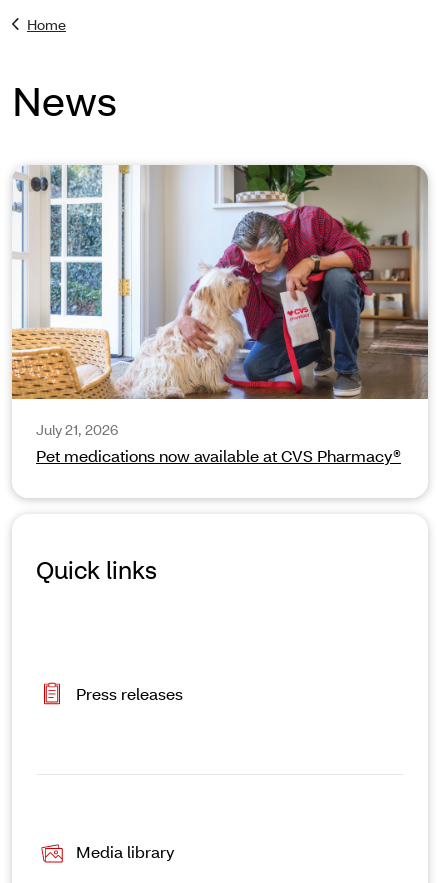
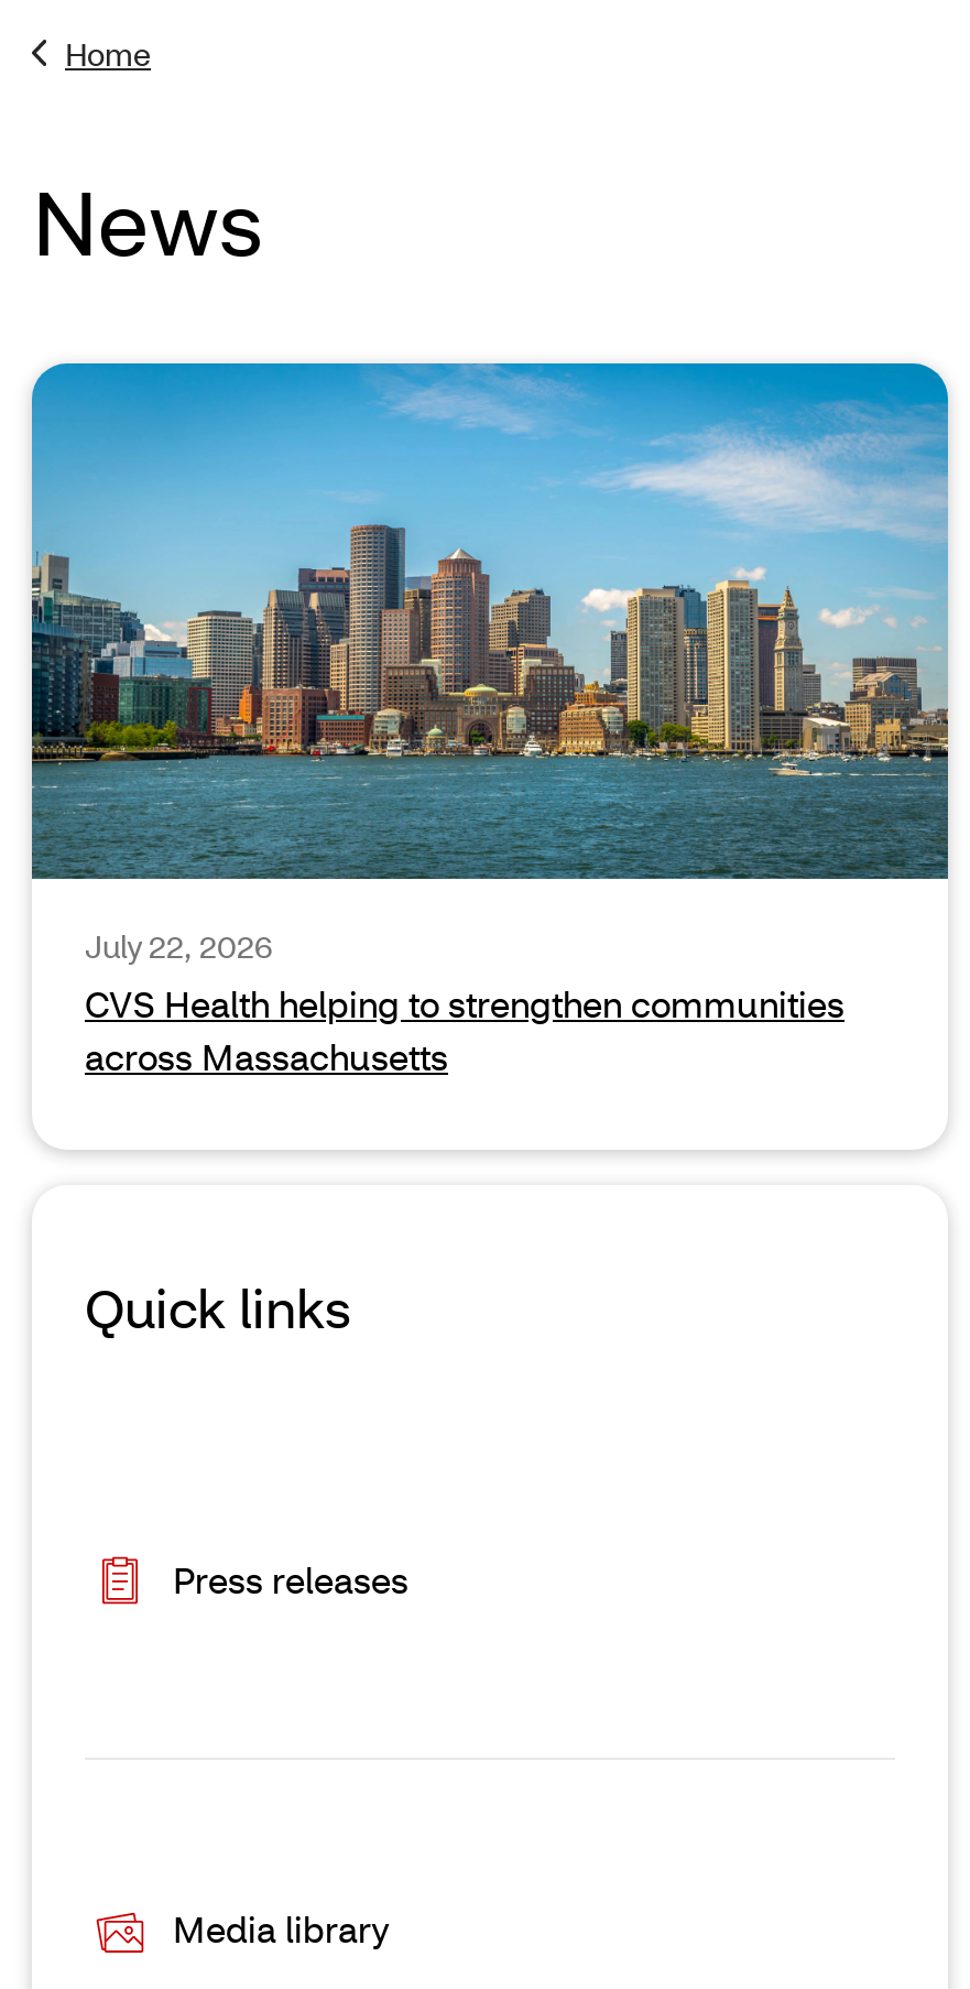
[11,164,429,466] [image] | July 21, 2026 | Pet medications now available at CVS Pharmacy® -> [30,361,950,1079] [image] | July 22, 2026 | CVS Health helping to strengthen communities | across Massachusetts

